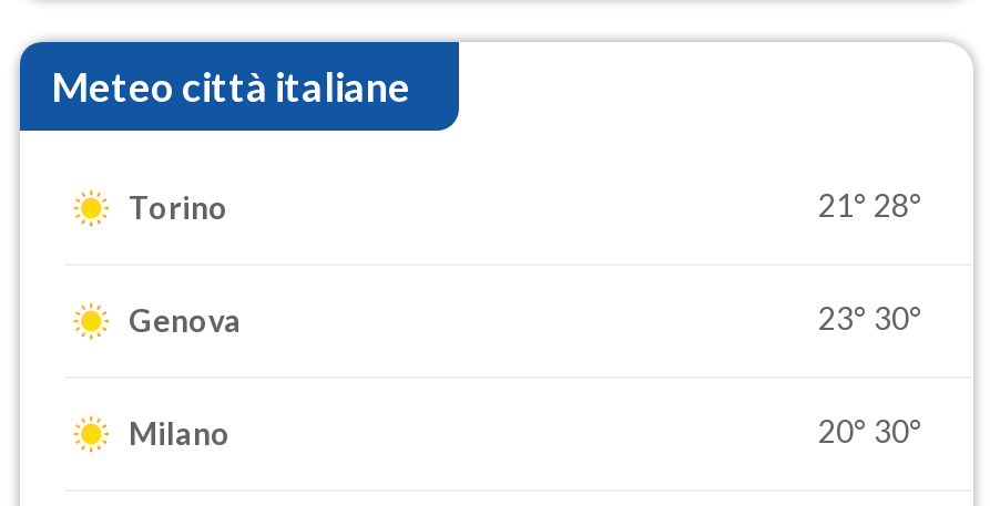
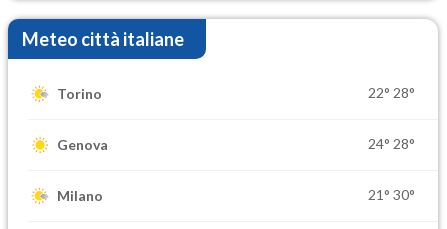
[818,187,922,224] 21° 28° -> [368,84,415,101] 22° 28°
[818,300,922,337] 23° 30° -> [368,135,415,152] 24° 28°
[818,413,922,450] 20° 30° -> [368,186,415,203] 21° 30°

